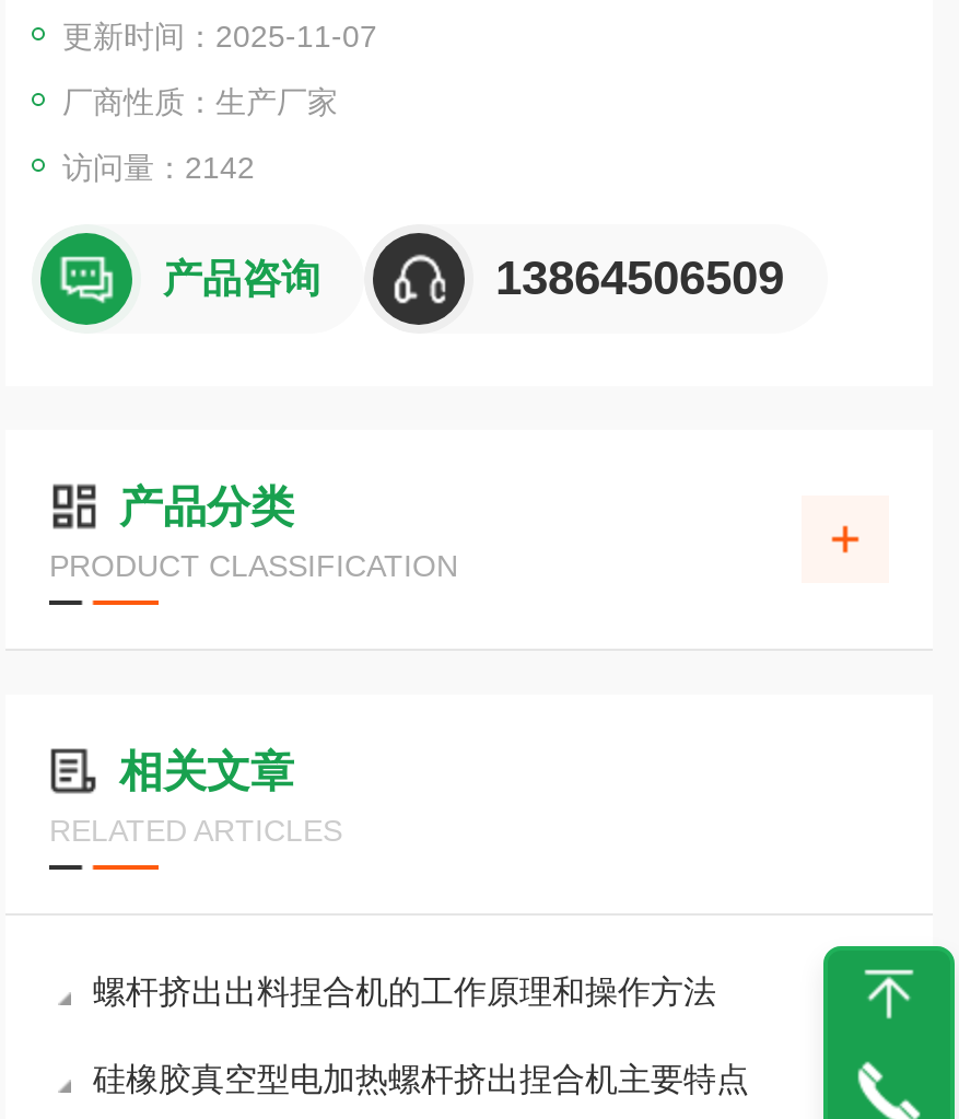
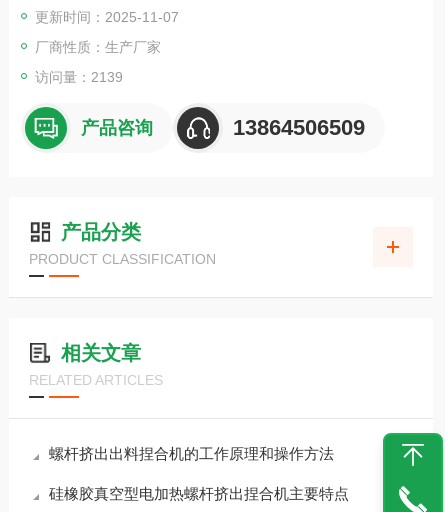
[62,150,255,185] 访问量：2142 -> [35,69,123,85] 访问量：2139

